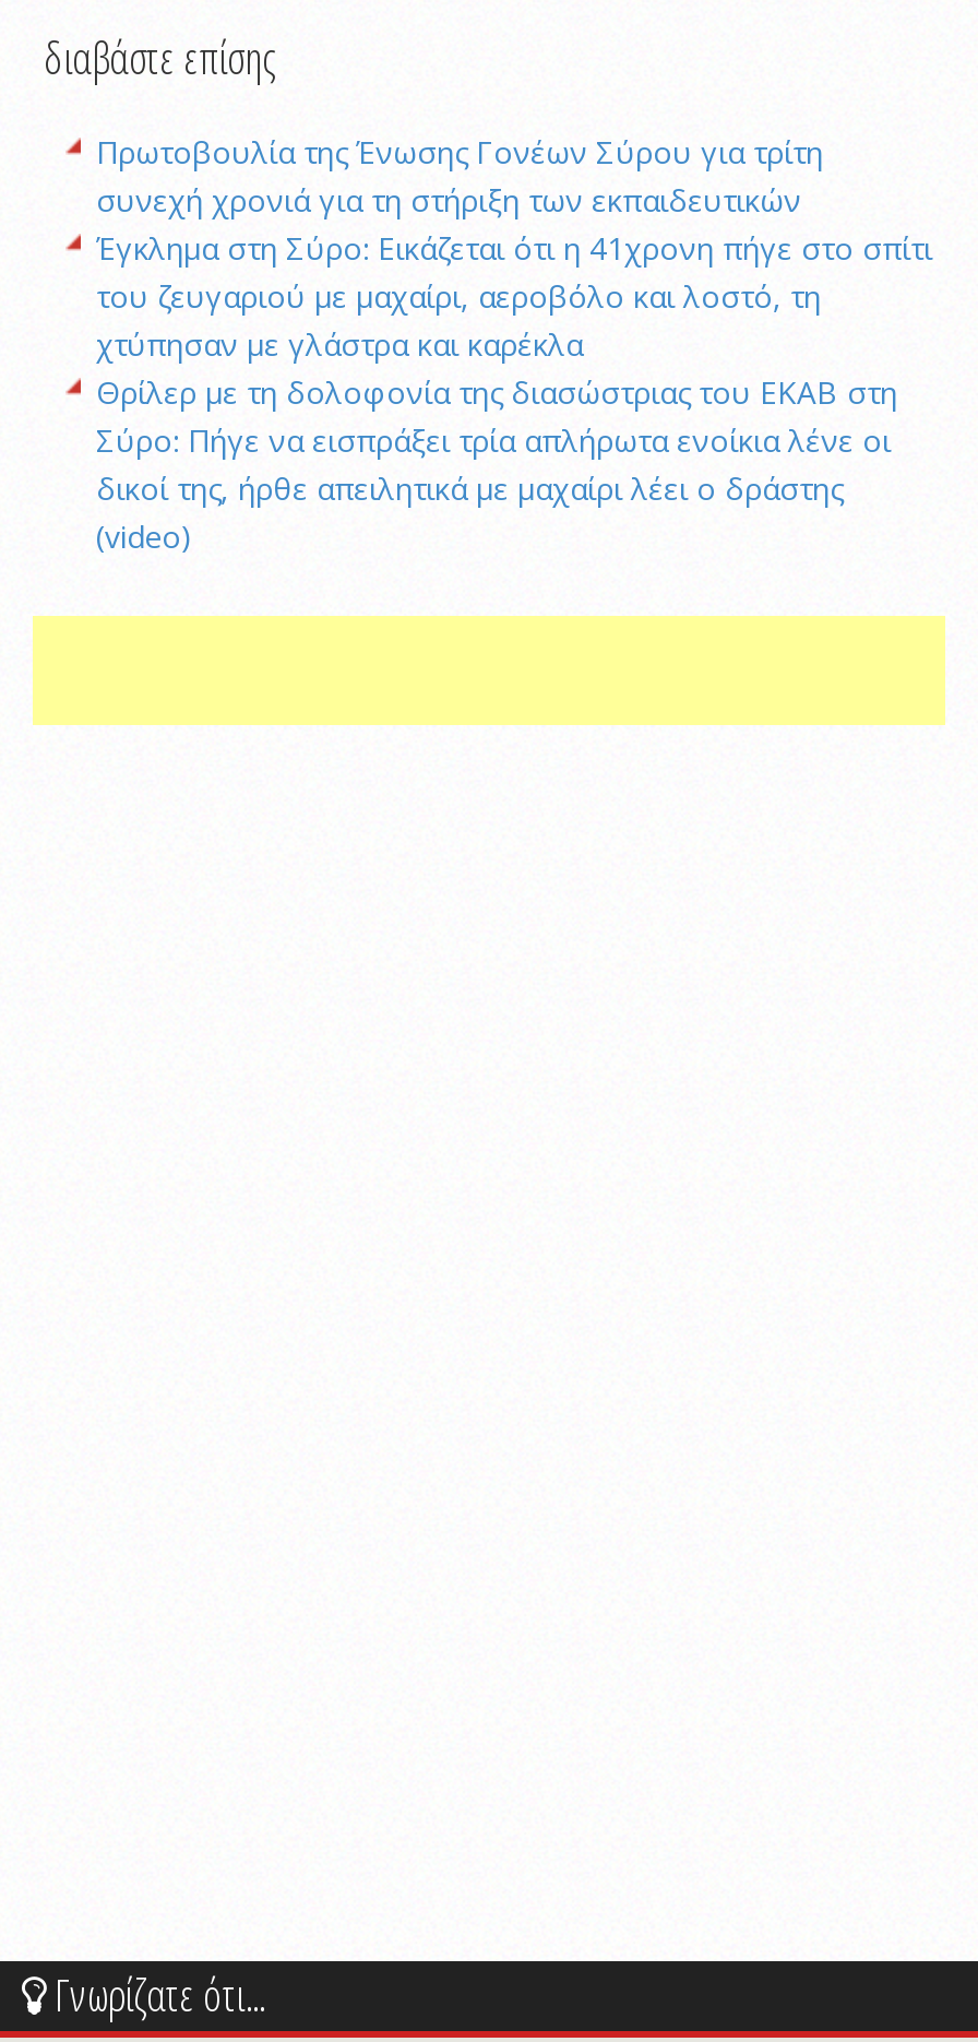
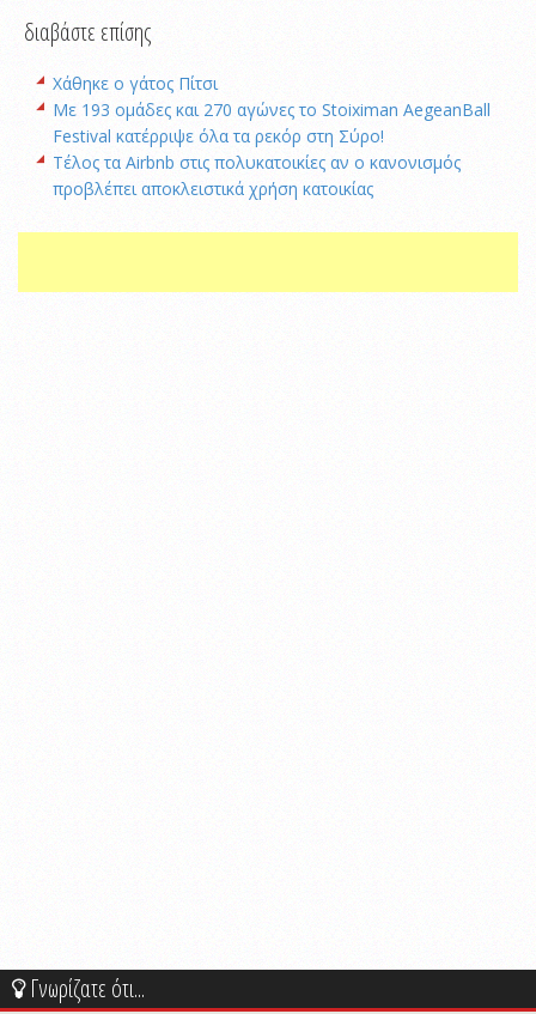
[96,132,932,558] Πρωτοβουλία της Ένωσης Γονέων Σύρου για τρίτη | συνεχή χρονιά για τη στήριξη των εκπαιδευτικών | Έγκλημα στη Σύρο: Εικάζεται ότι η 41χρονη πήγε στο σπίτι | του ζευγαριού με μαχαίρι, αεροβόλο και λοστό, τη | χτύπησαν με γλάστρα και καρέκλα | Θρίλερ με τη δολοφονία της διασώστριας του ΕΚΑΒ στη | Σύρο: Πήγε να εισπράξει τρία απλήρωτα ενοίκια λένε οι | δικοί της, ήρθε απειλητικά με μαχαίρι λέει ο δράστης | (video) -> [53,72,491,200] Χάθηκε ο γάτος Πίτσι | Με 193 ομάδες και 270 αγώνες το Stoiximan AegeanBall | Festival κατέρριψε όλα τα ρεκόρ στη Σύρο! | Τέλος τα Airbnb στις πολυκατοικίες αν ο κανονισμός | προβλέπει αποκλειστικά χρήση κατοικίας

